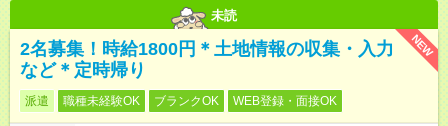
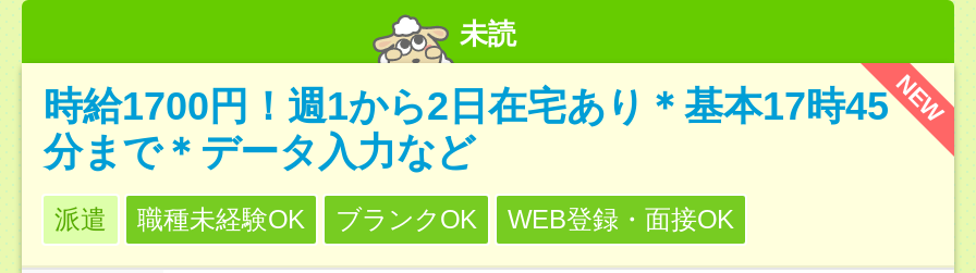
[20,39,394,80] 2名募集！時給1800円＊土地情報の収集・入力 | など＊定時帰り -> [44,85,889,174] 時給1700円！週1から2日在宅あり＊基本17時45 | 分まで＊データ入力など

